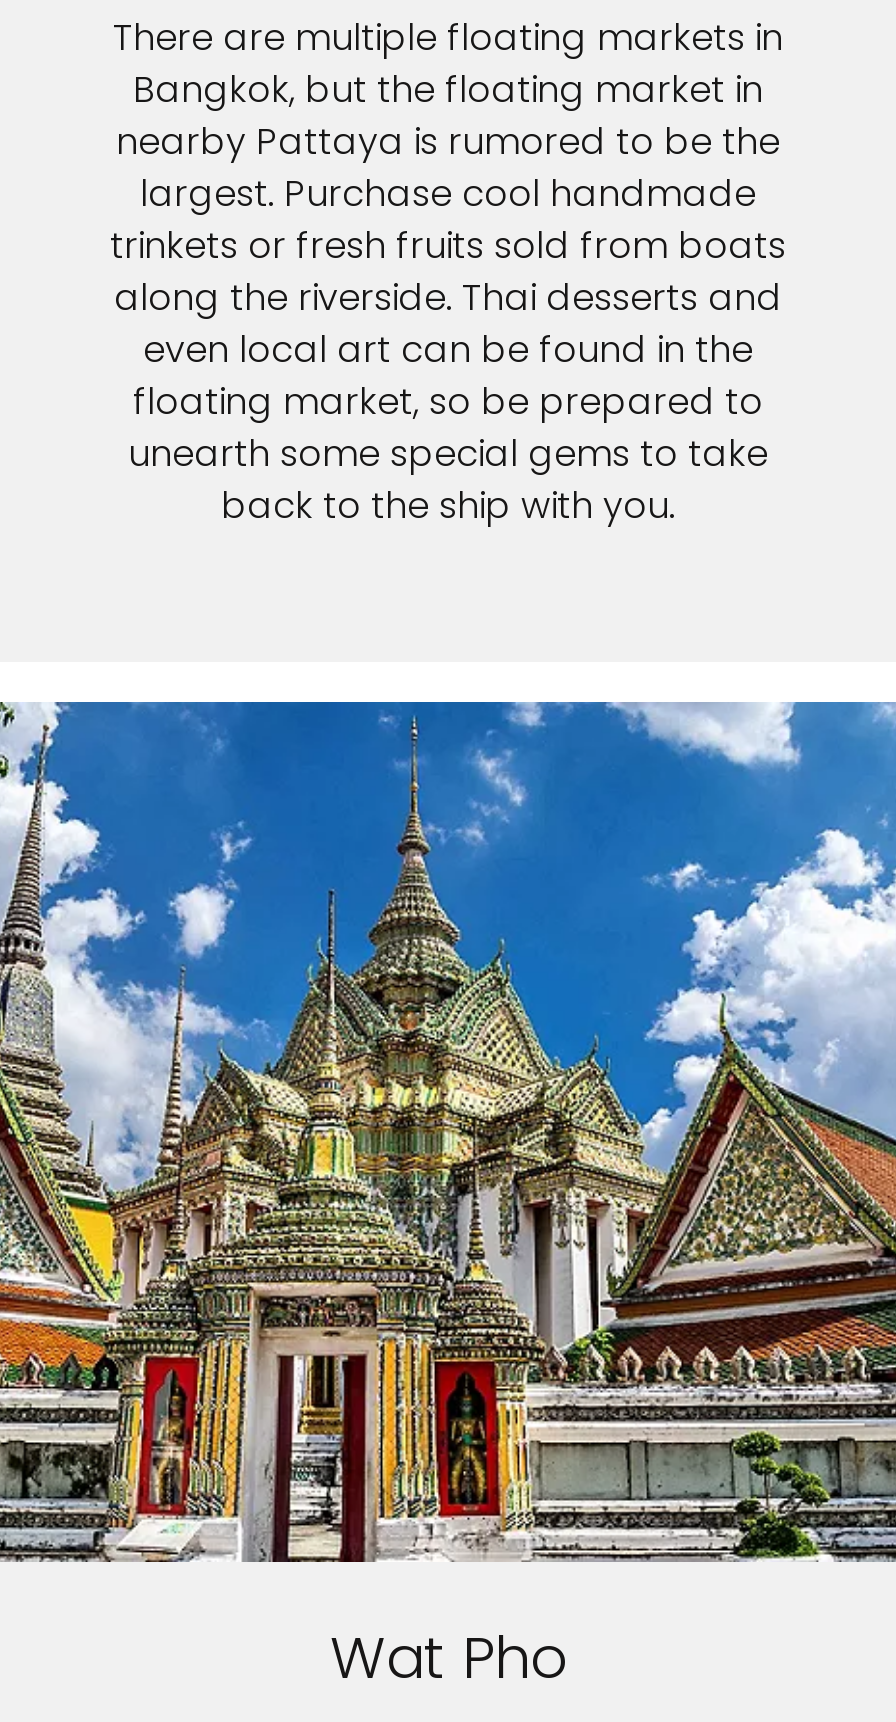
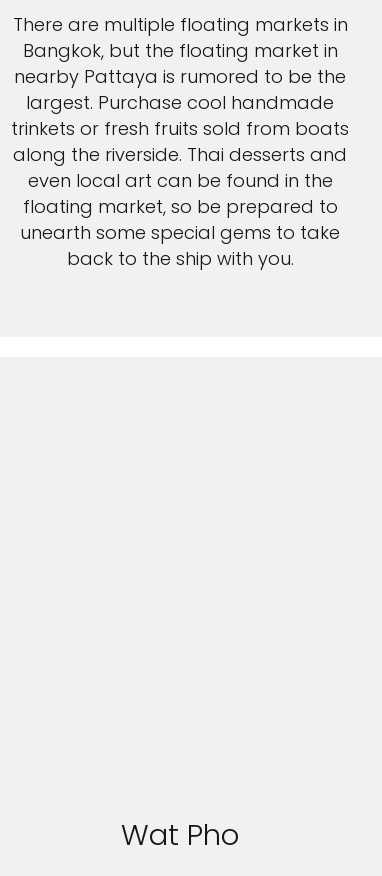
[6,700,890,1564] [image] -> none

